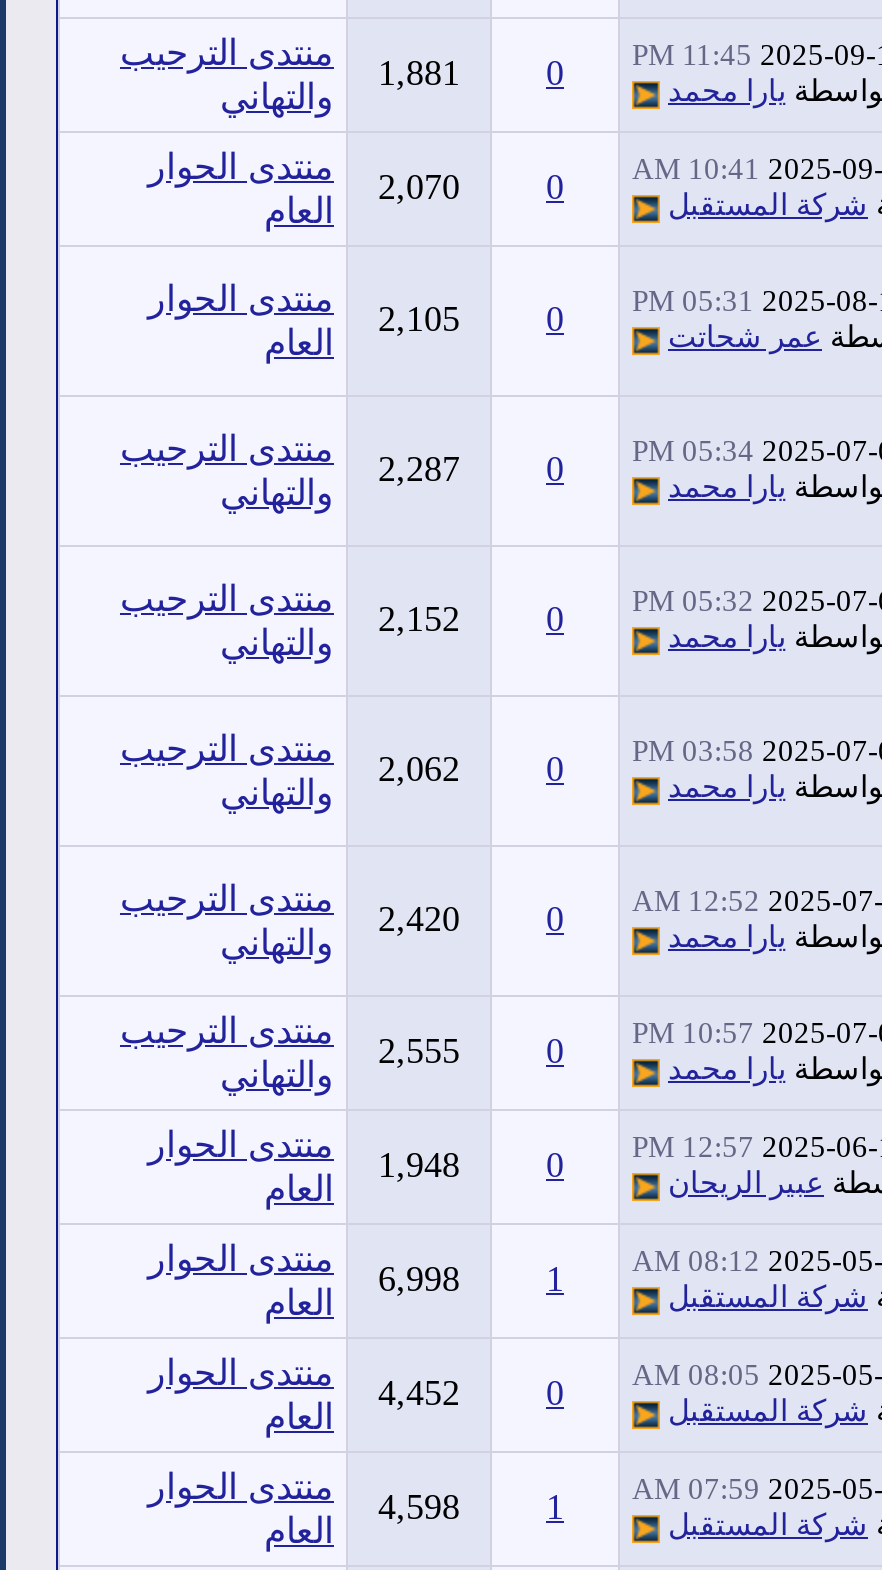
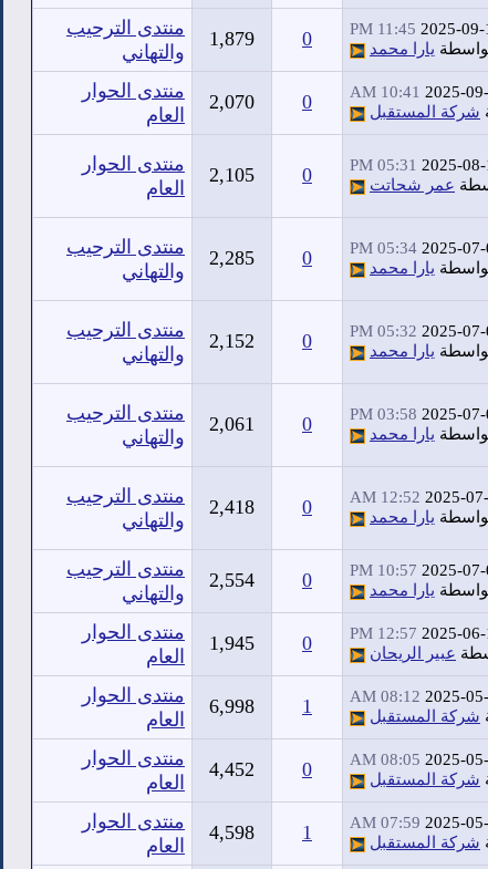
[378,53,460,93] 1,881 -> [209,28,255,50] 1,879
[378,449,460,489] 2,287 -> [209,247,255,269] 2,285
[378,749,460,789] 2,062 -> [209,413,255,435] 2,061
[378,899,460,939] 2,420 -> [209,496,255,518] 2,418
[378,1031,460,1071] 2,555 -> [209,569,255,591] 2,554
[148,1125,460,1185] 1,948 منتدى الحوار -> [82,621,255,654] 1,945 منتدى الحوار

